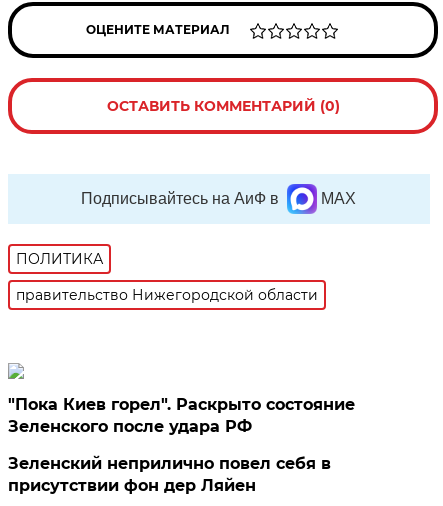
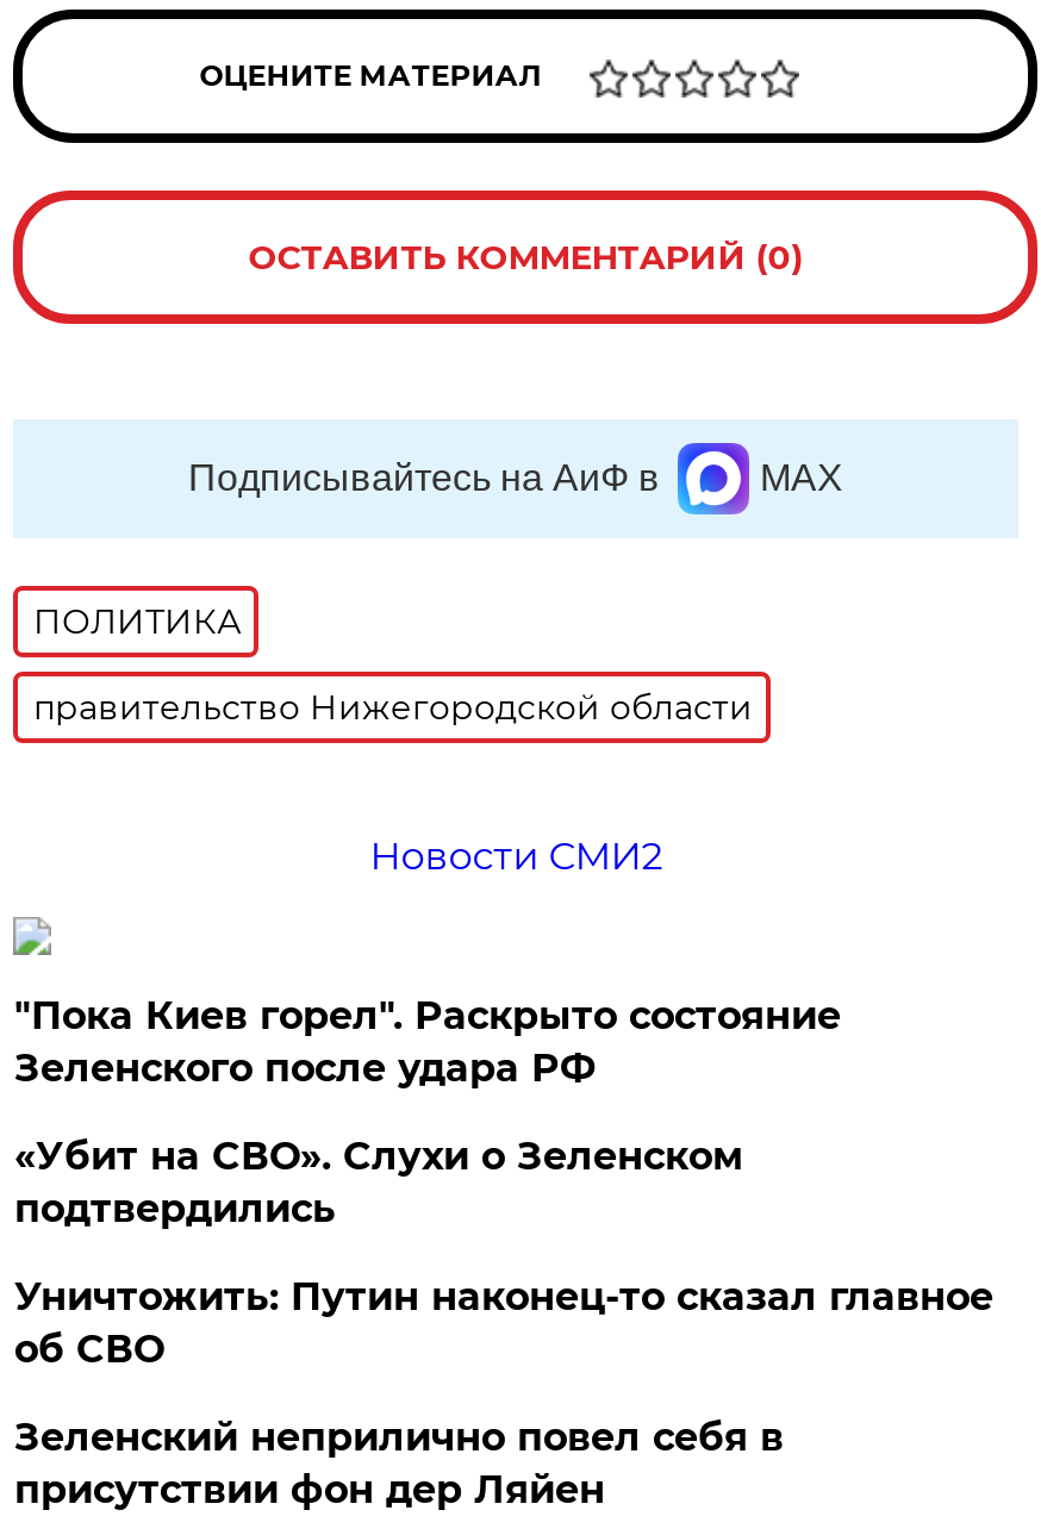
none -> [370,834,663,879] Новости СМИ2
none -> [14,1134,993,1372] «Убит на СВО». Слухи о Зеленском | подтвердились | Уничтожить: Путин наконец-то сказал главное | об СВО

